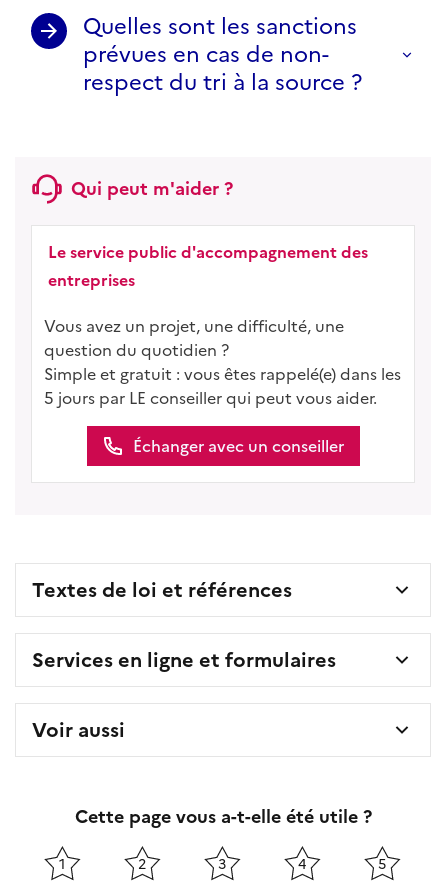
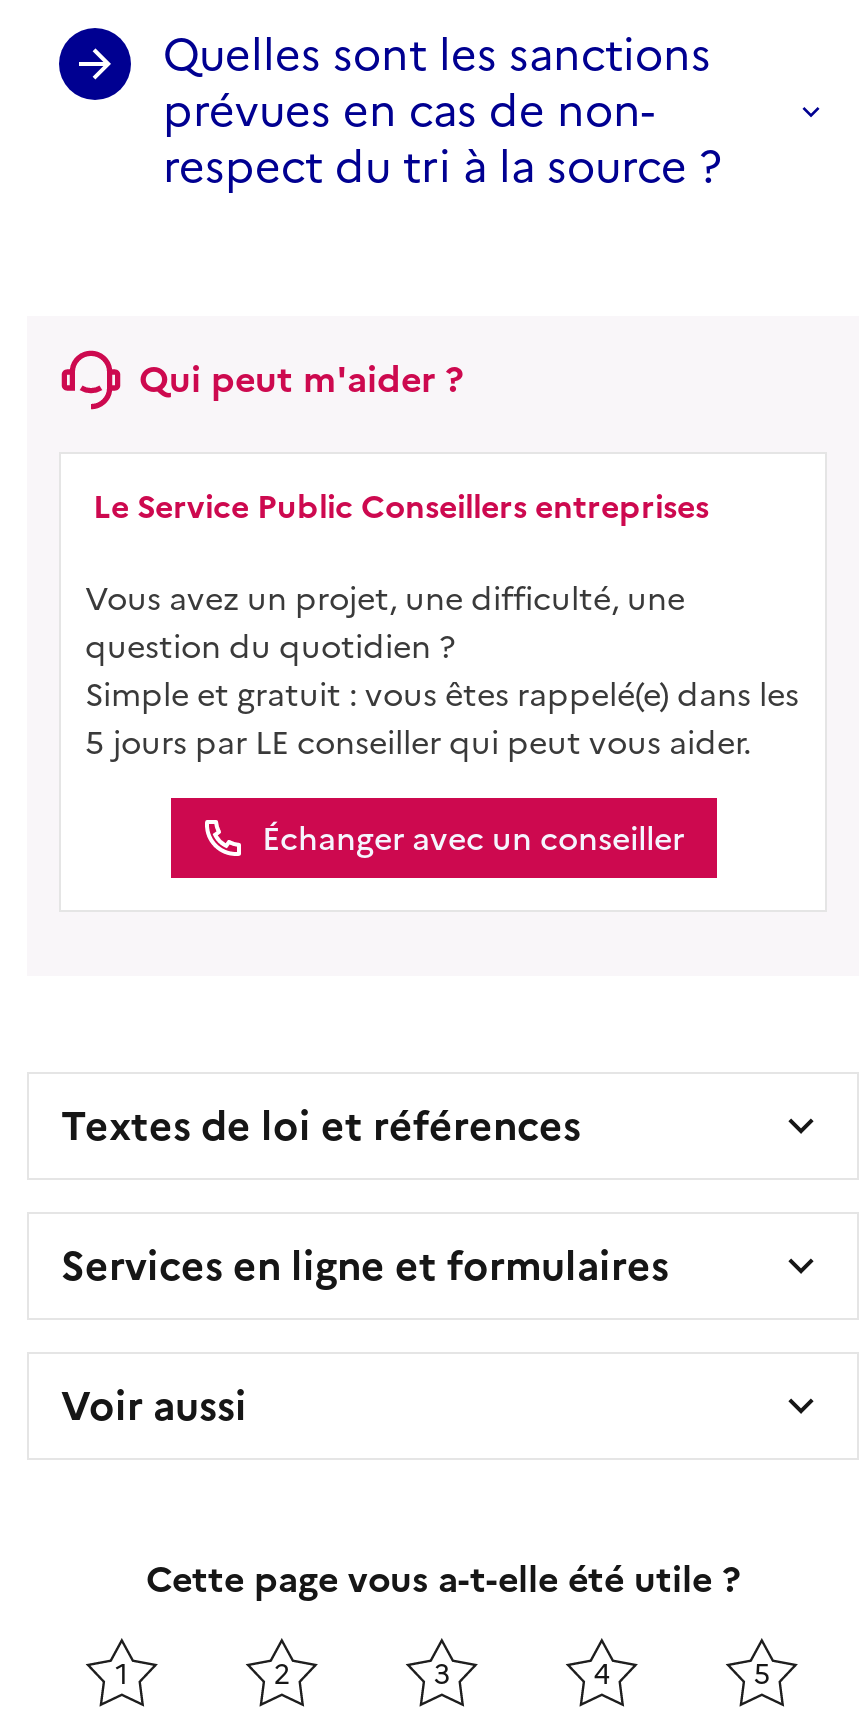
[48,240,368,292] Le service public d'accompagnement des | entreprises -> [93,482,709,530] Le Service Public Conseillers entreprises

